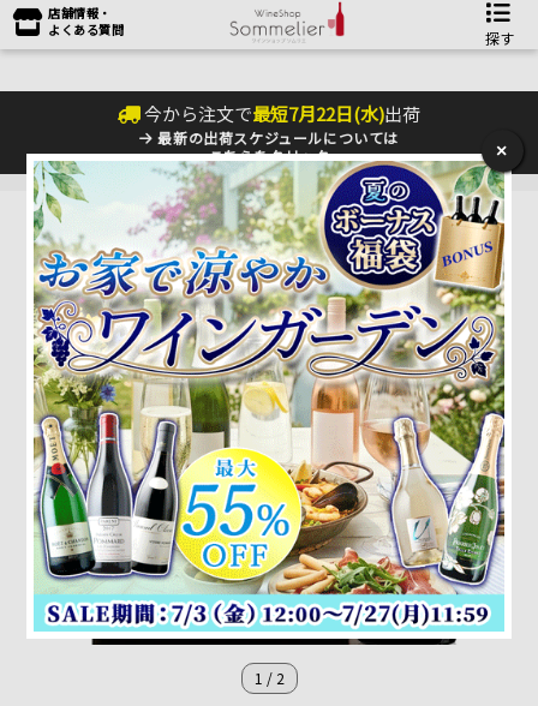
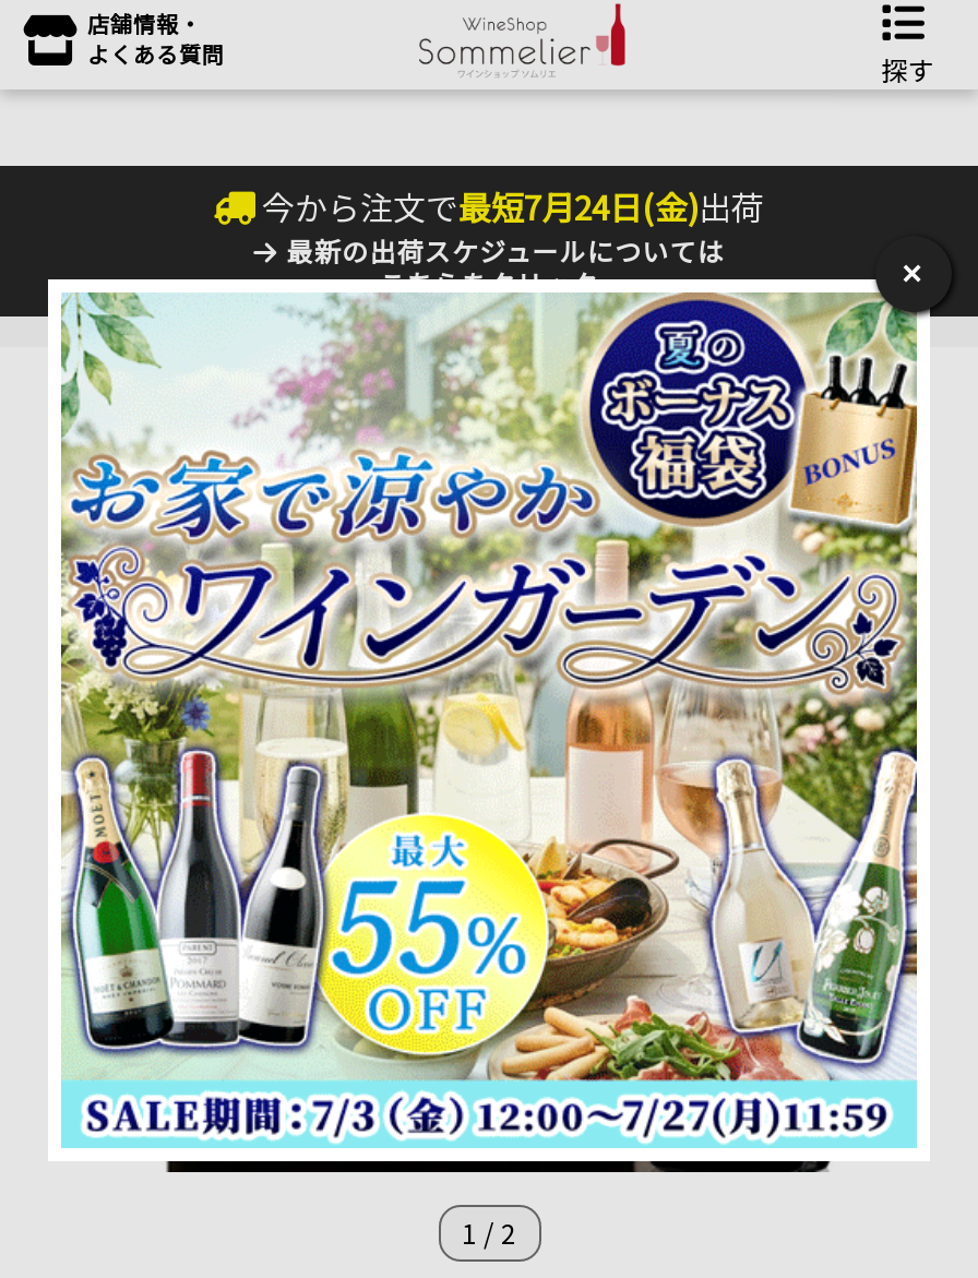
[144,101,420,126] 今から注文で最短7月22日(水)出荷 -> [262,183,764,229] 今から注文で最短7月24日(金)出荷

